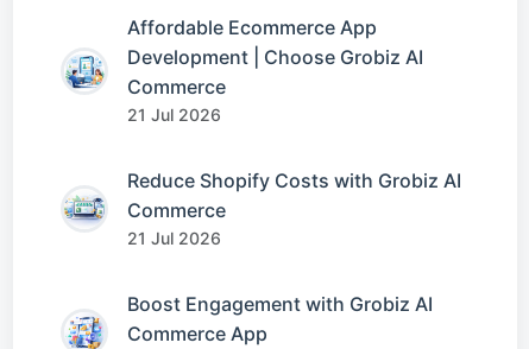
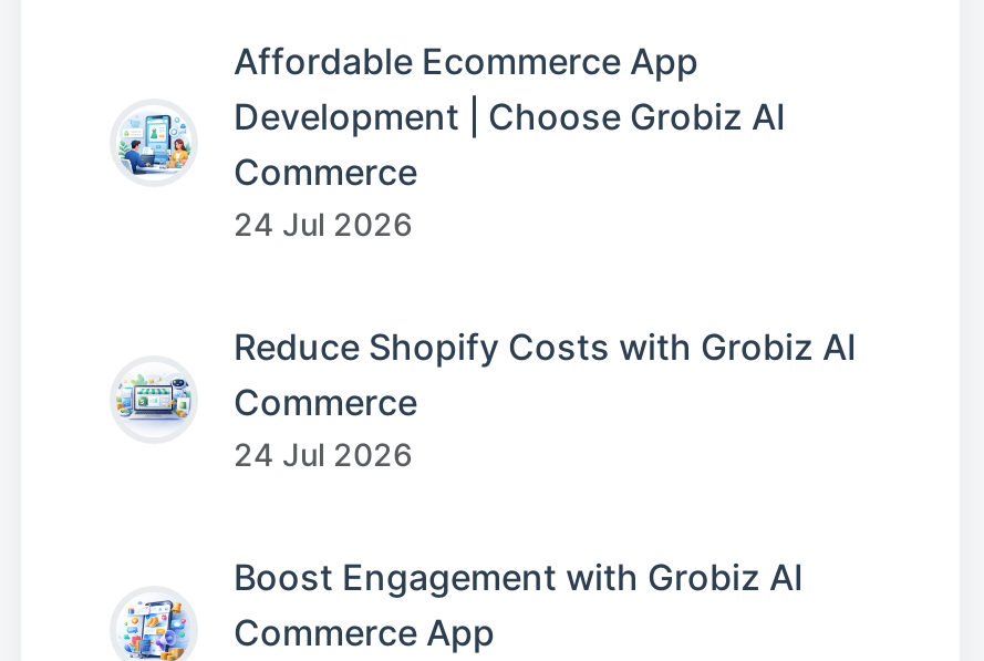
[127,104,221,125] 21 Jul 2026 -> [234,205,413,242] 24 Jul 2026
[127,228,221,248] 21 Jul 2026 -> [234,435,413,473] 24 Jul 2026

